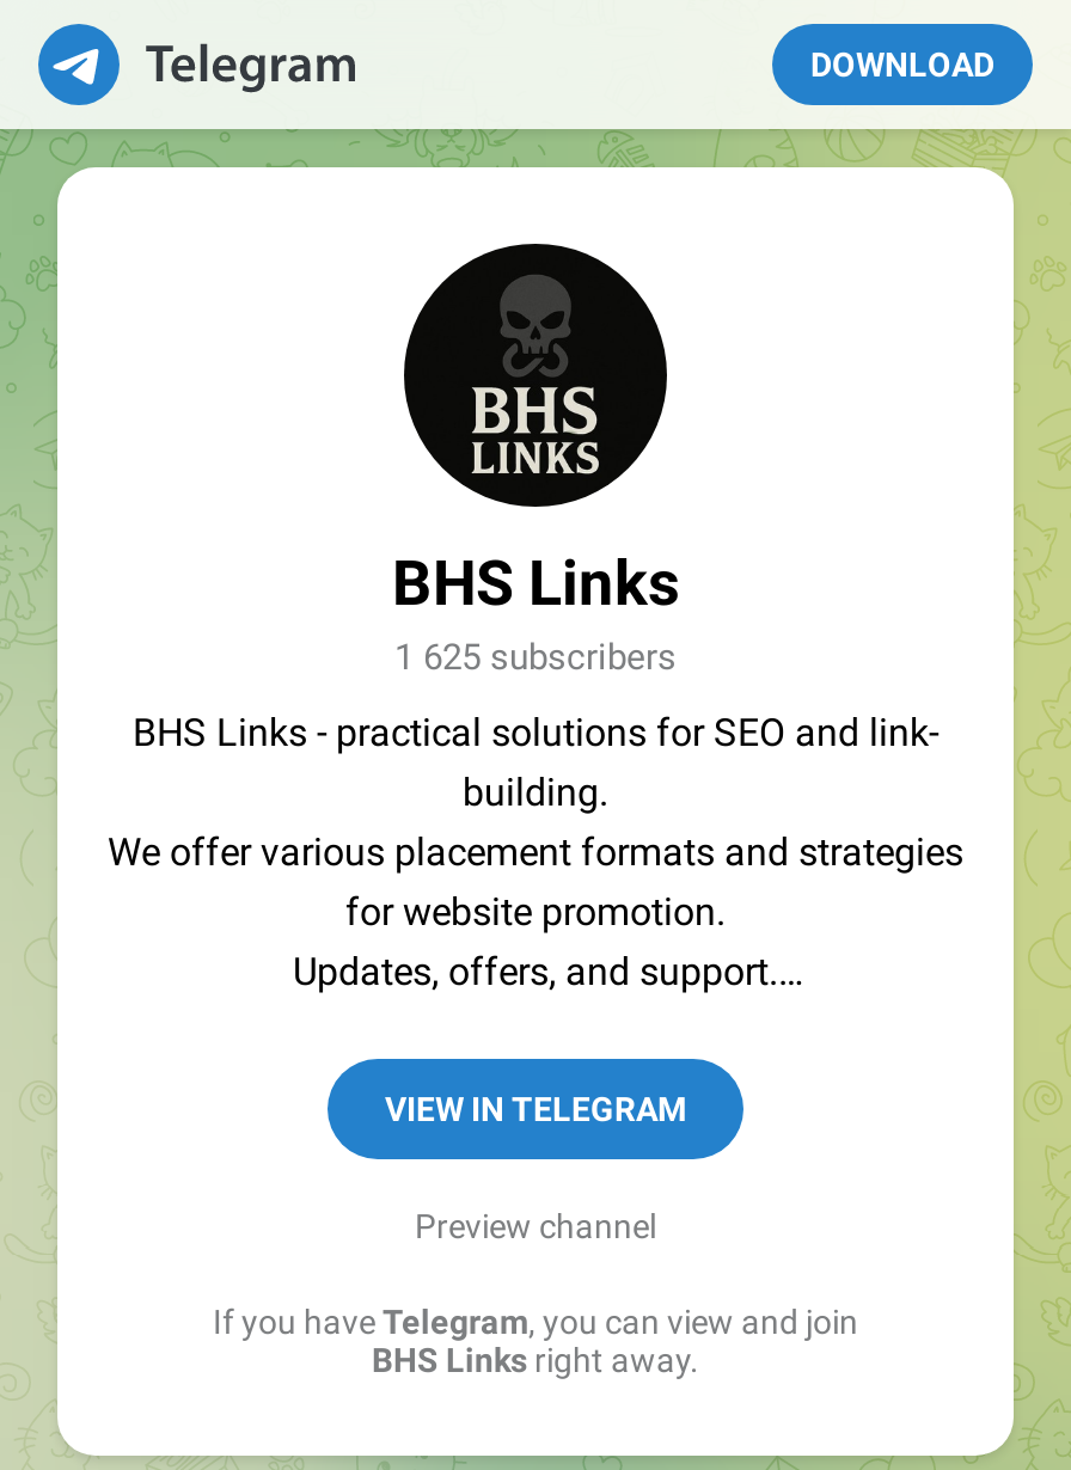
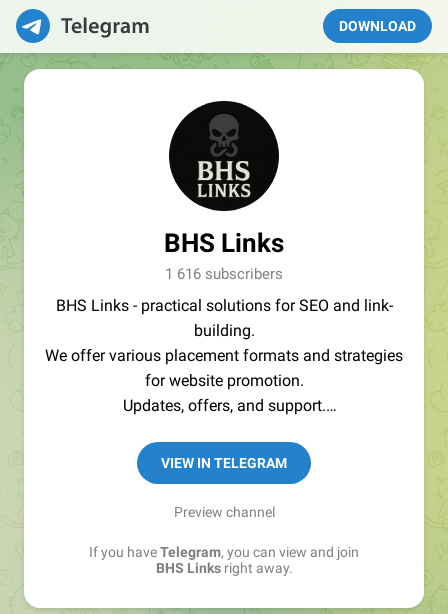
[394,636,677,679] 1 625 subscribers -> [165,265,283,283] 1 616 subscribers

